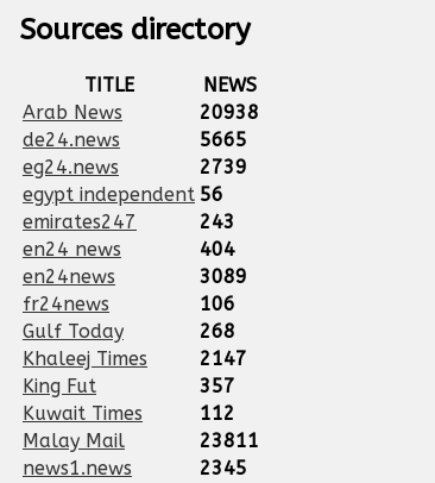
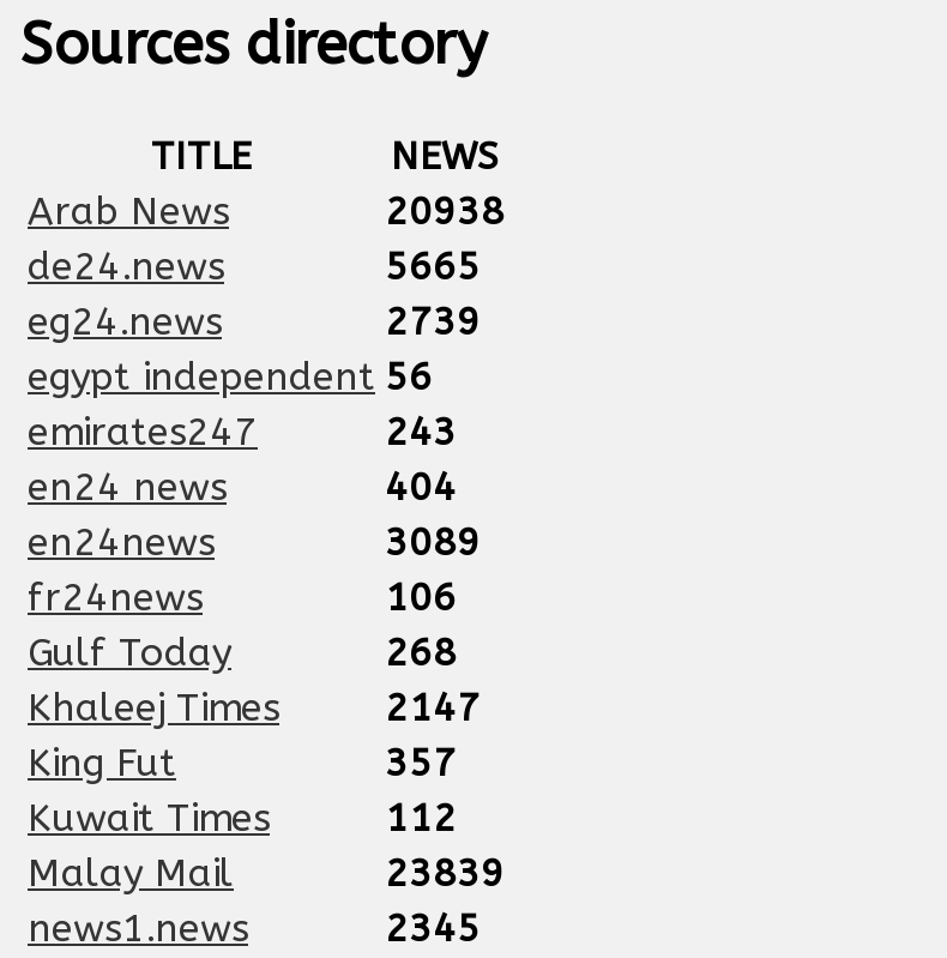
[200,430,259,452] 23811 -> [385,851,505,896] 23839

